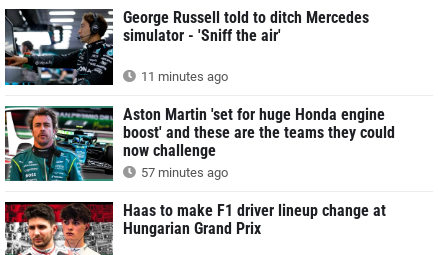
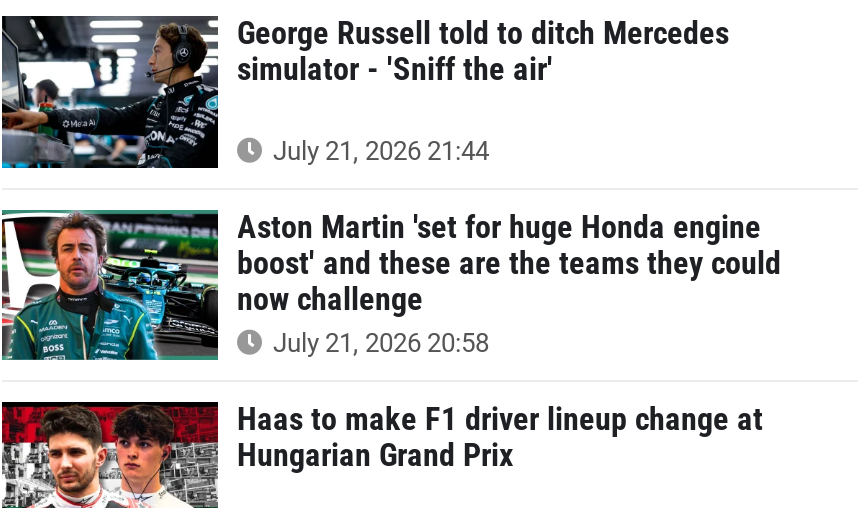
[137,69,227,84] 11 minutes ago -> [267,135,489,165] July 21, 2026 21:44
[137,165,227,180] 57 minutes ago -> [267,329,489,359] July 21, 2026 20:58

